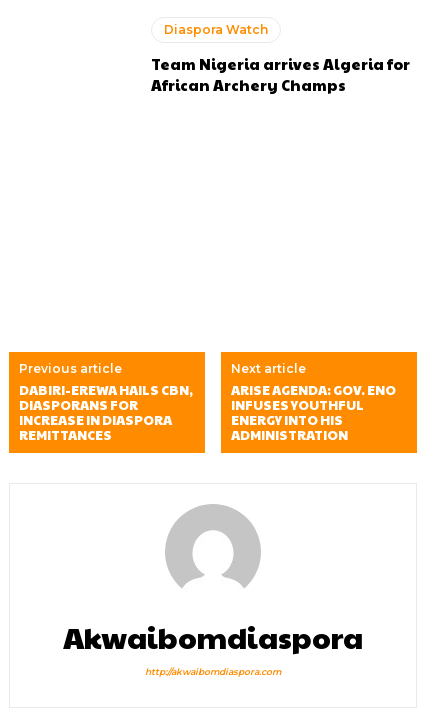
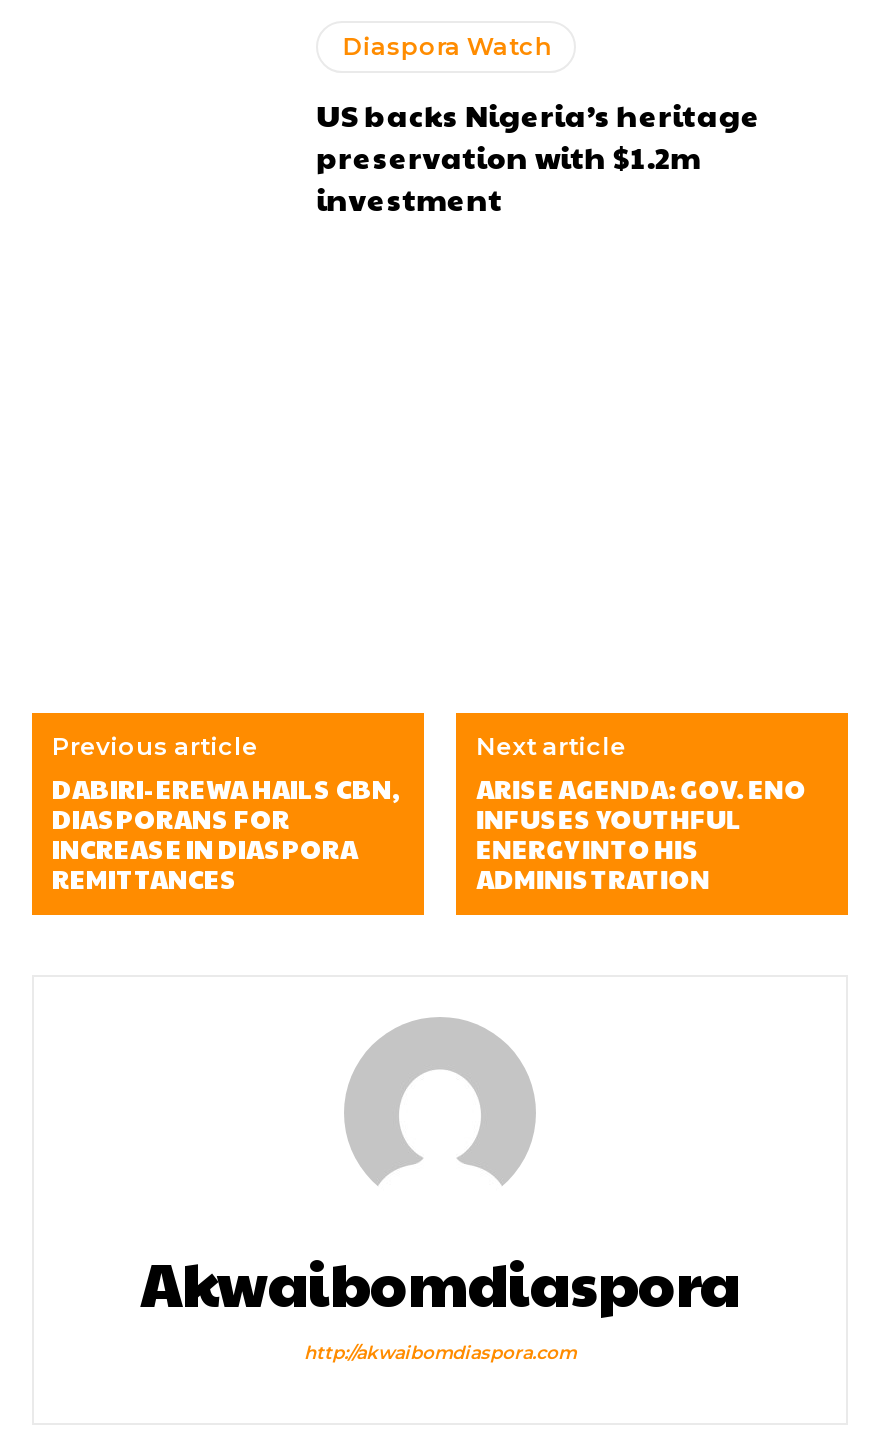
[151,53,410,95] Team Nigeria arrives Algeria for | African Archery Champs -> [317,94,761,220] US backs Nigeria’s heritage | preservation with $1.2m | investment

